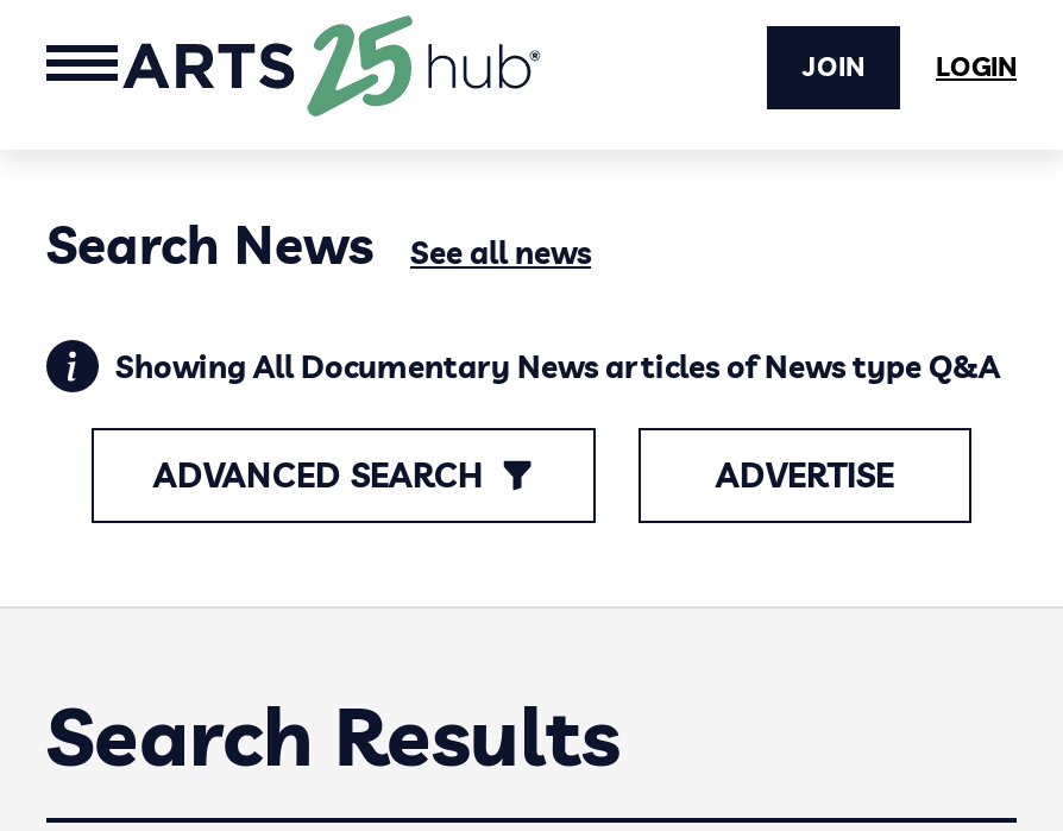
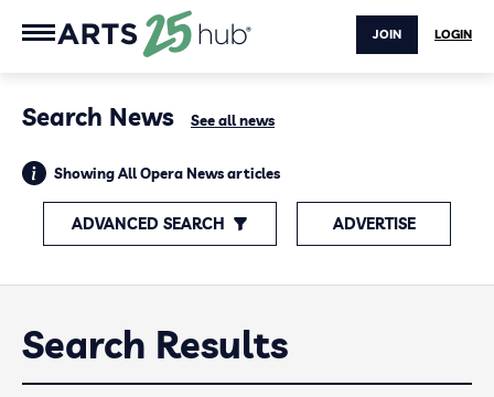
[115,347,1000,385] Showing All Documentary News articles of News type Q&A -> [54,164,280,182] Showing All Opera News articles

